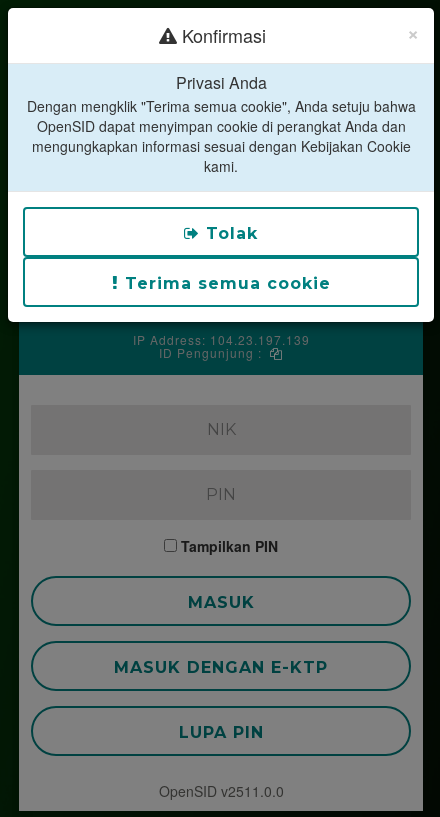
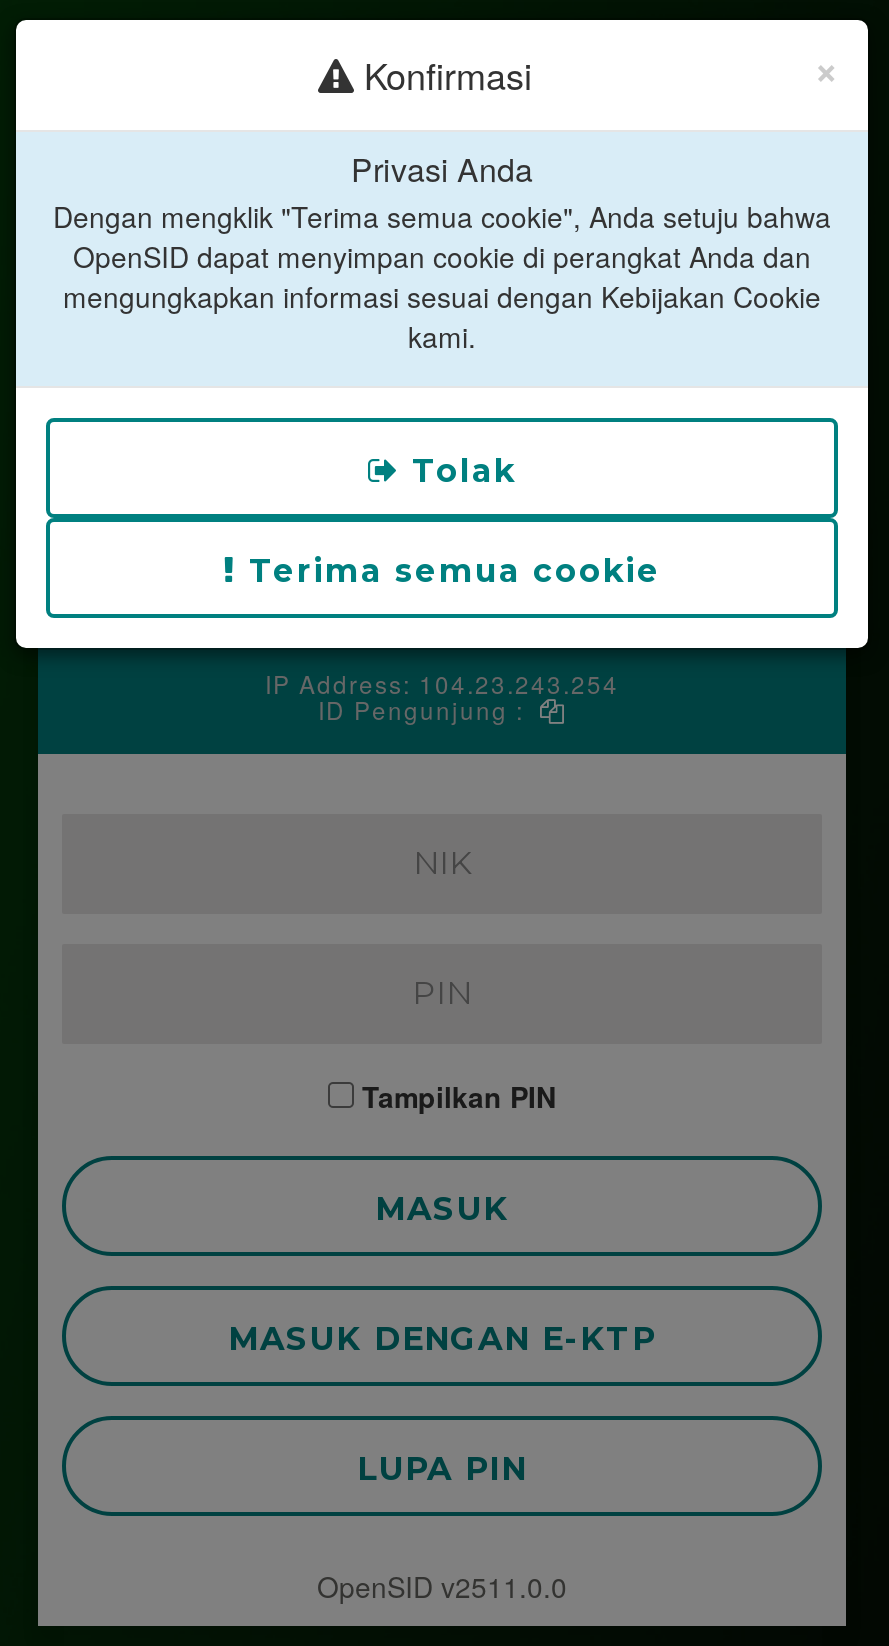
[132,330,309,347] IP Address: 104.23.197.139 -> [265,665,619,699] IP Address: 104.23.243.254

